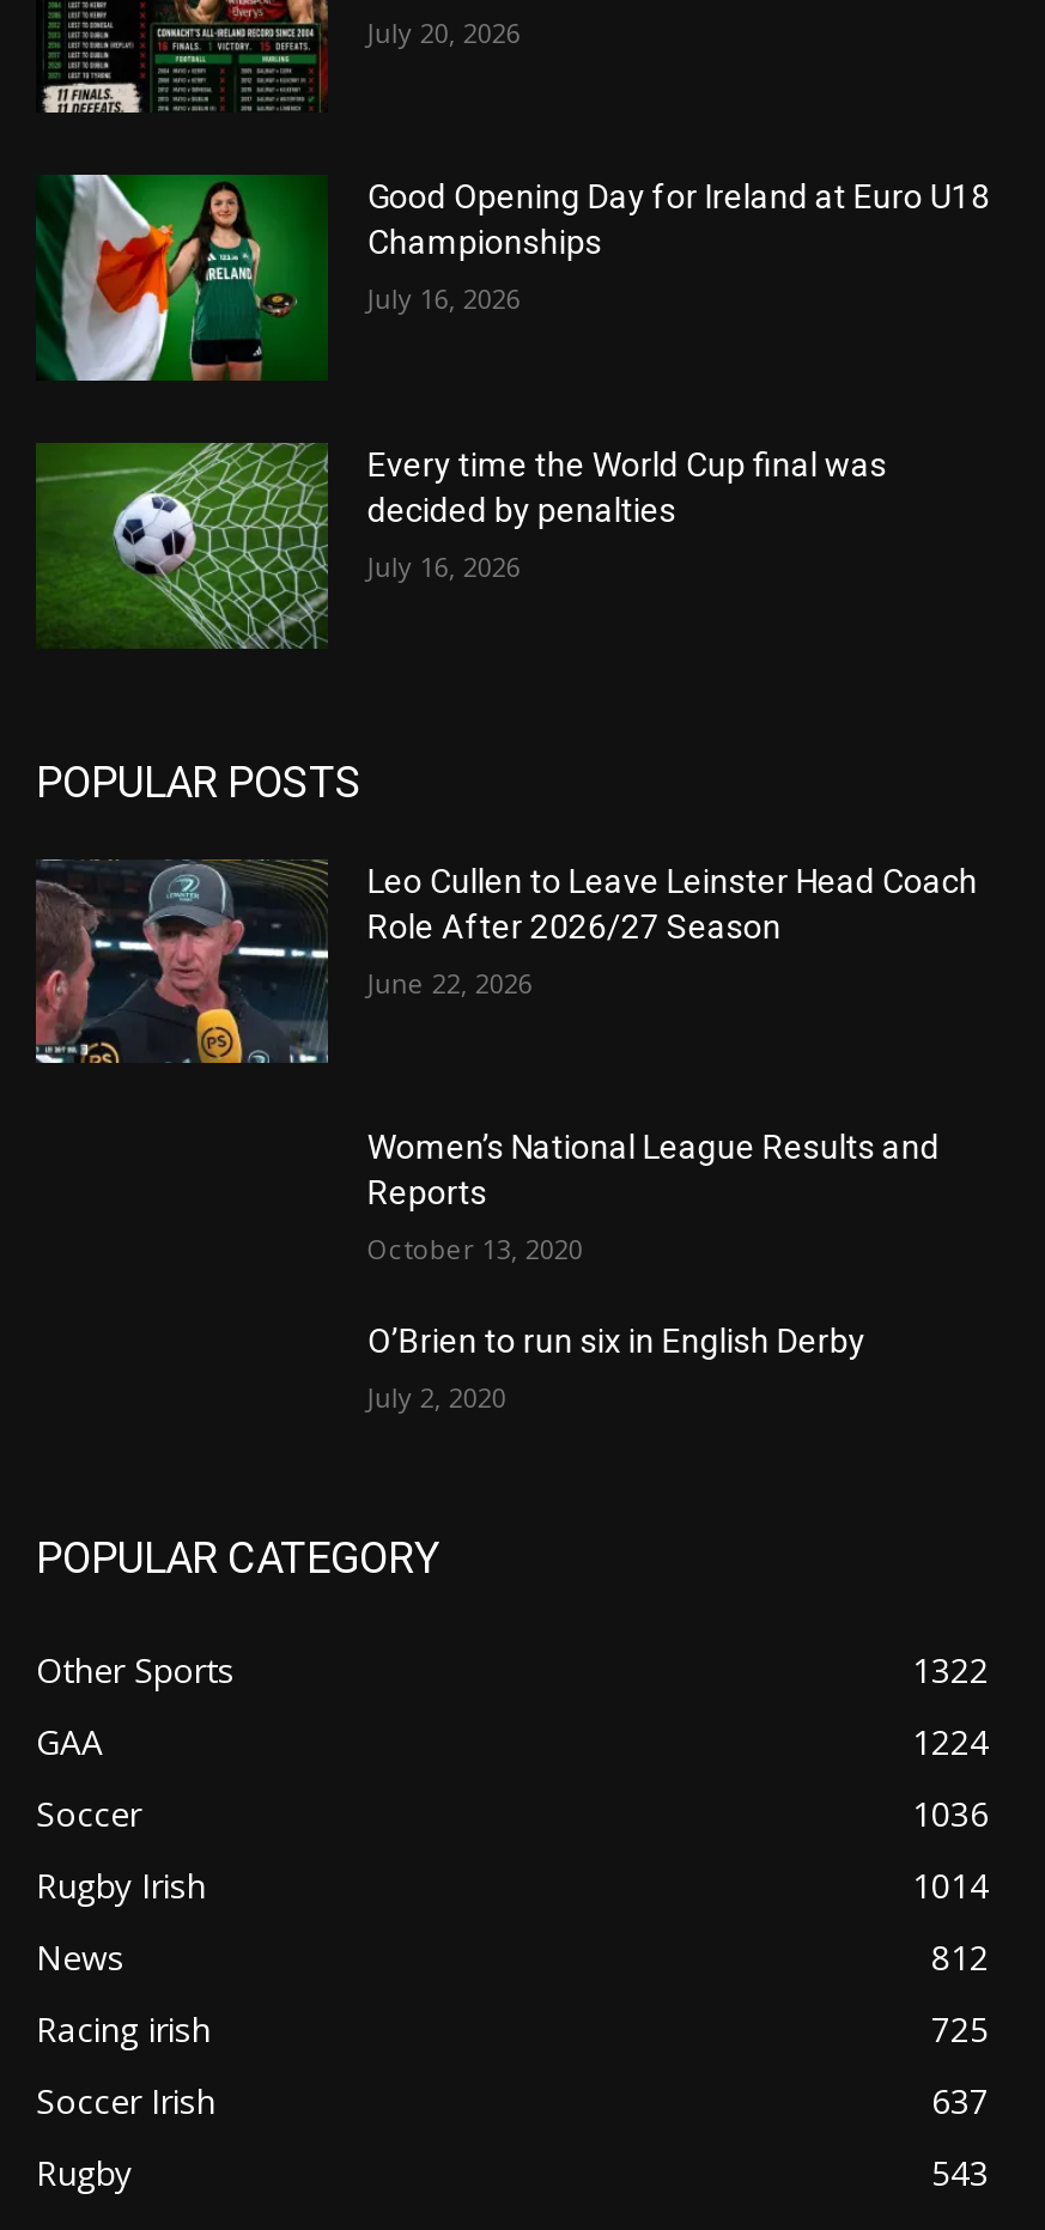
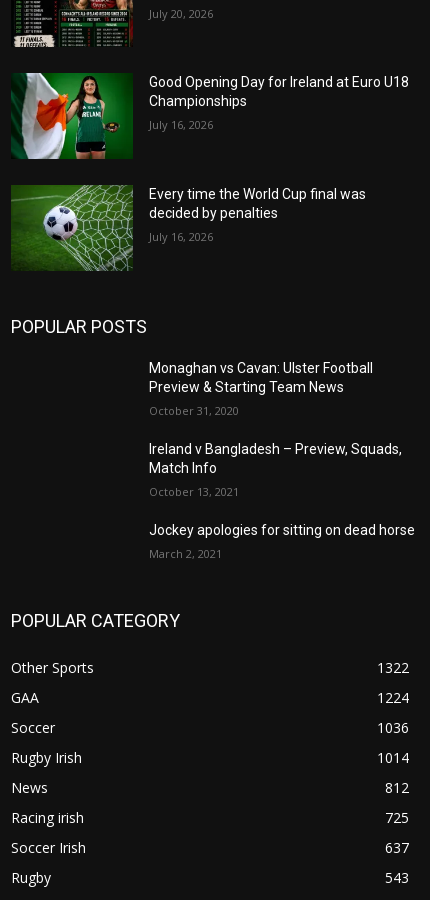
[34,859,330,1068] [image] -> none
[367,861,978,945] Leo Cullen to Leave Leinster Head Coach | Role After 2026/27 Season -> [149,360,373,395] Monaghan vs Cavan: Ulster Football | Preview & Starting Team News
[367,964,532,1000] June 22, 2026 -> [149,403,239,418] October 31, 2020
[367,1129,939,1212] Women’s National League Results and | Reports -> [149,441,402,476] Ireland v Bangladesh – Preview, Squads, | Match Info
[367,1231,583,1267] October 13, 2020 -> [149,484,239,499] October 13, 2021
[367,1322,865,1361] O’Brien to run six in English Derby -> [149,522,415,538] Jockey apologies for sitting on dead horse
[367,1380,506,1416] July 2, 2020 -> [149,546,222,561] March 2, 2021

